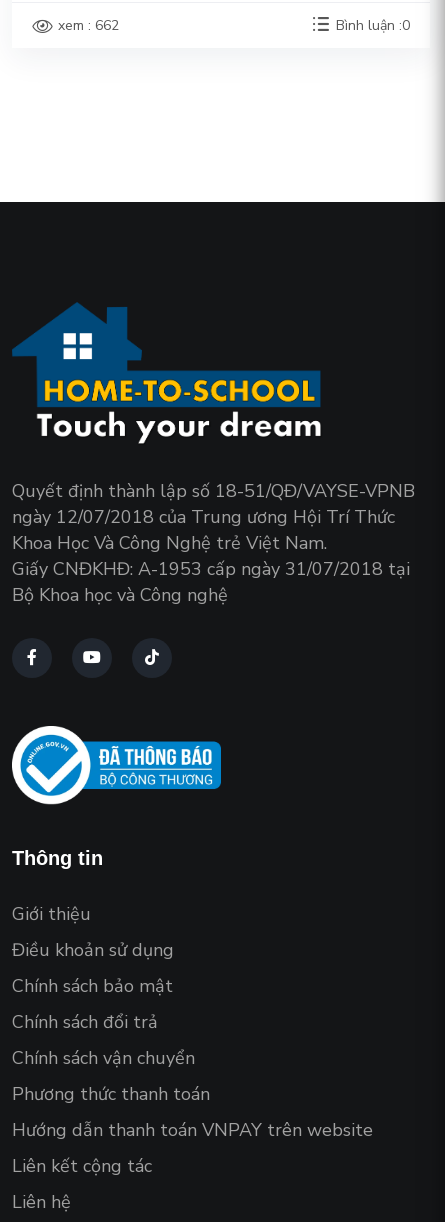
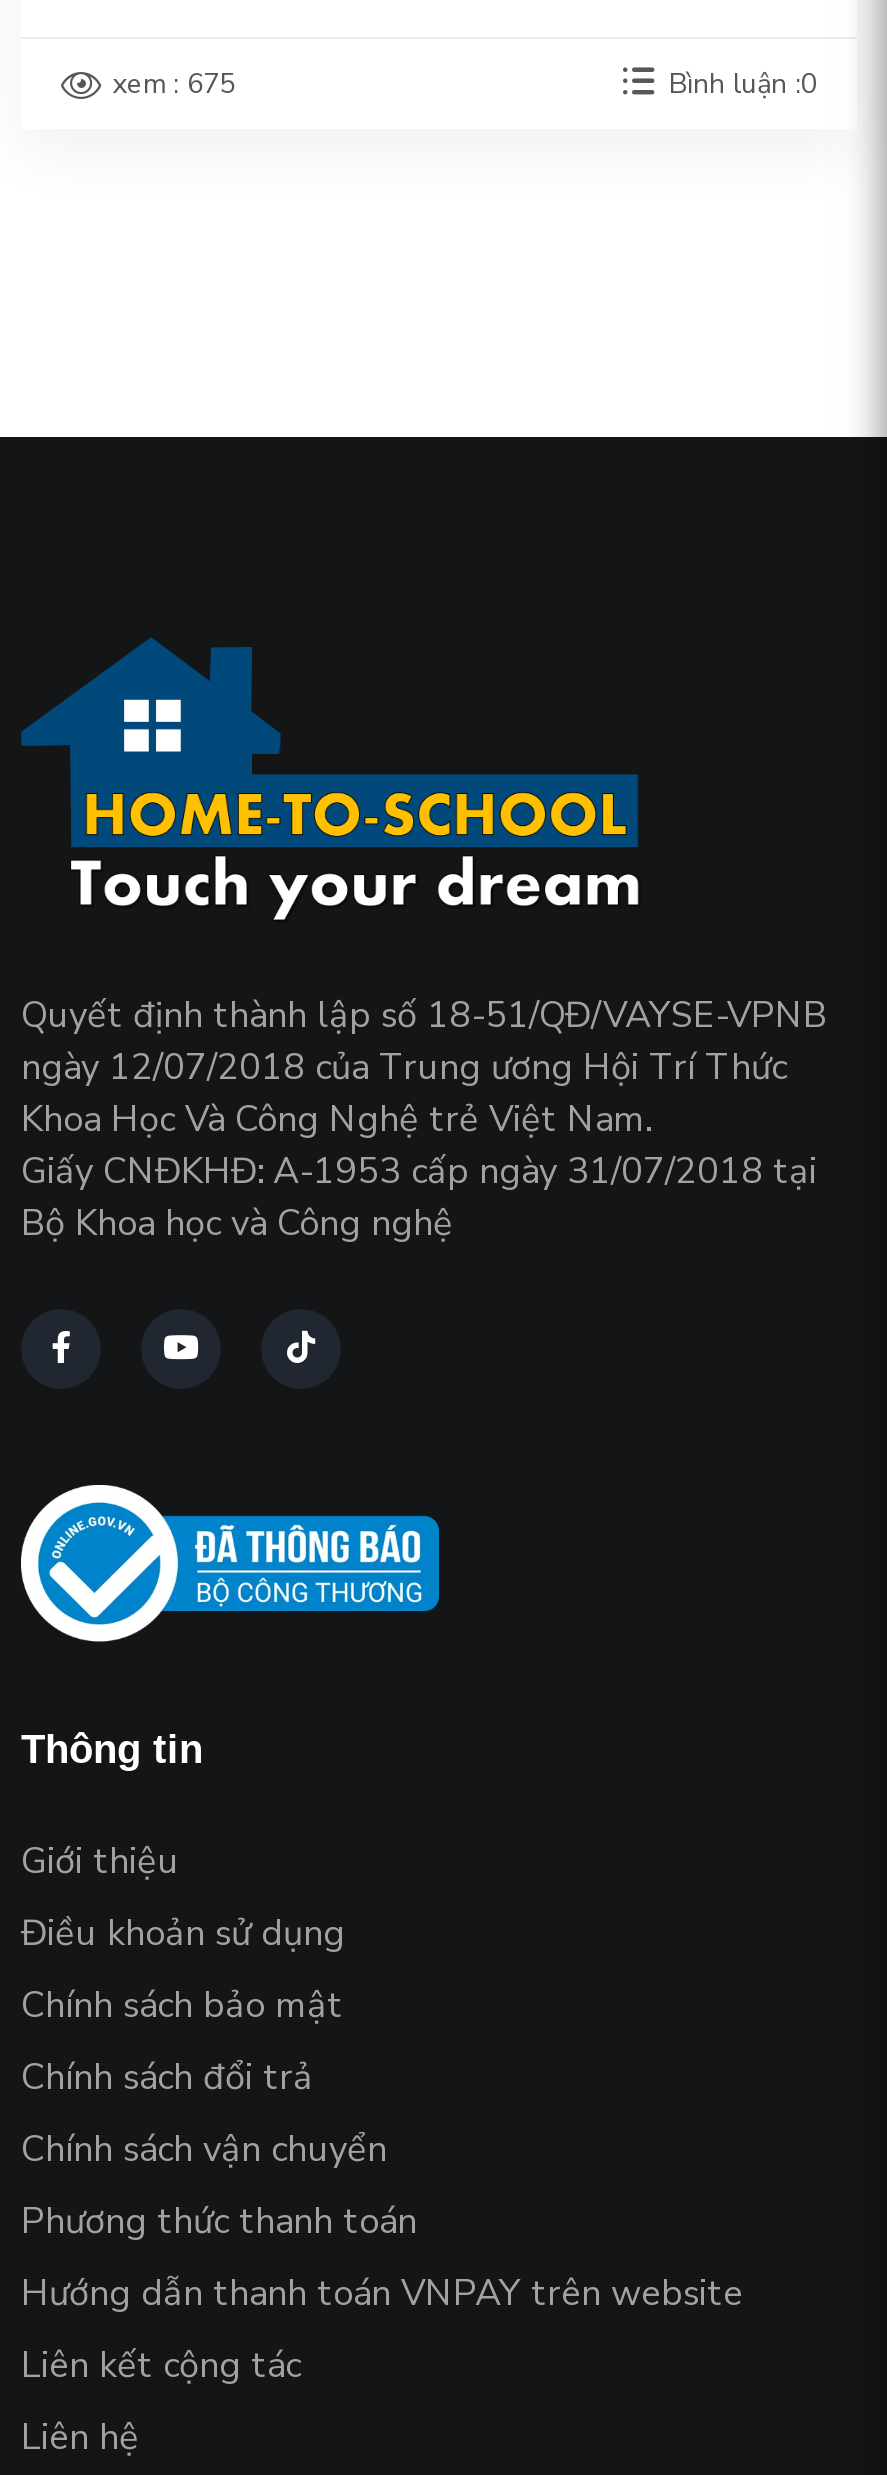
[58,15,119,34] xem : 662 -> [113,64,235,102] xem : 675

